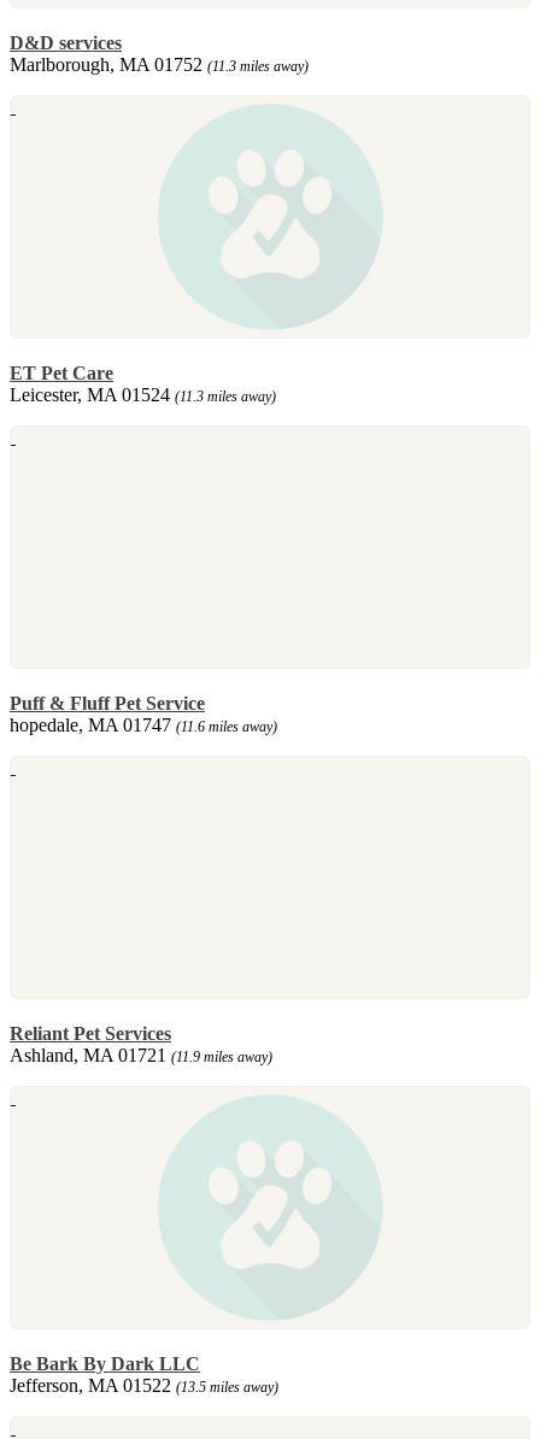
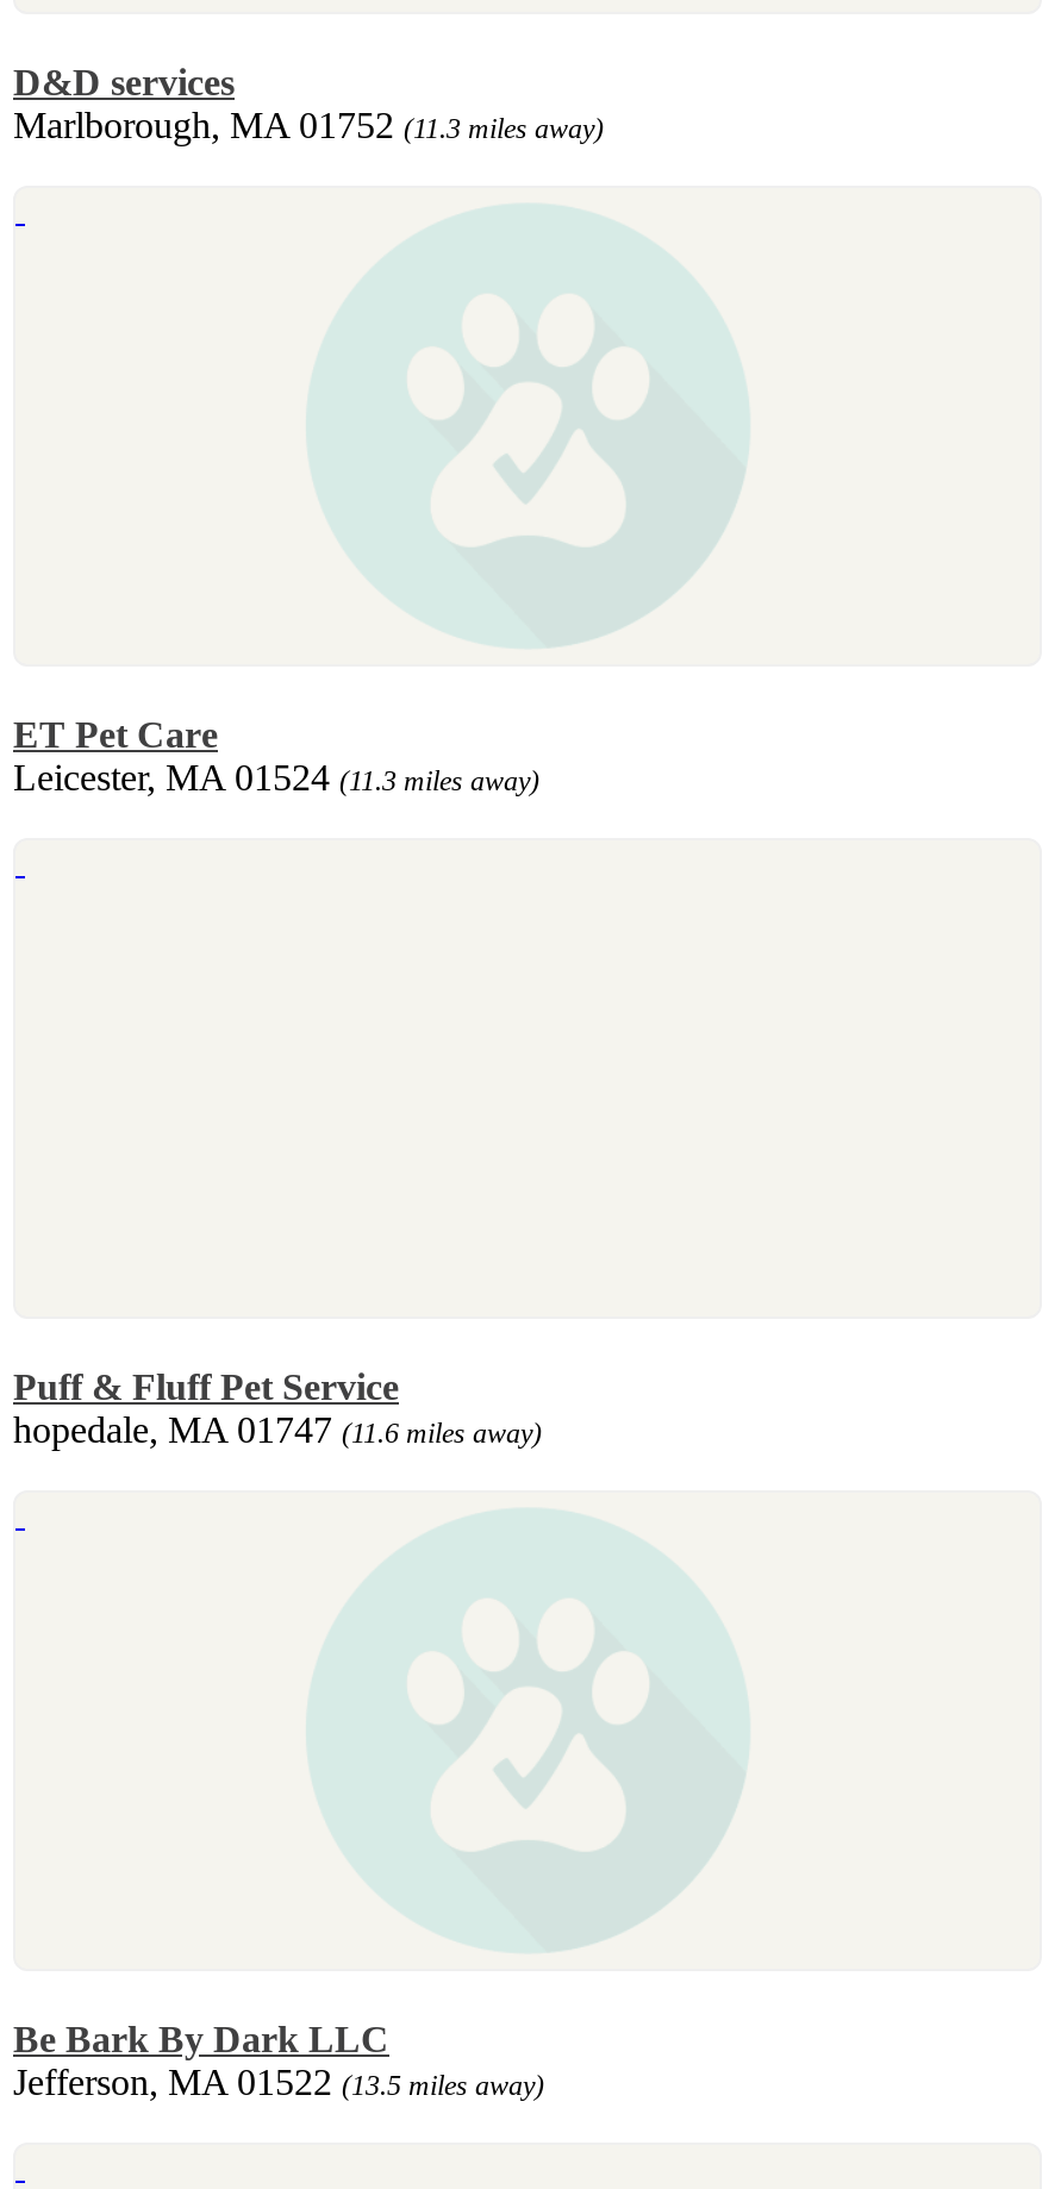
[10,1023,272,1065] Reliant Pet Services | Ashland, MA 01721 (11.9 miles away) -> none

